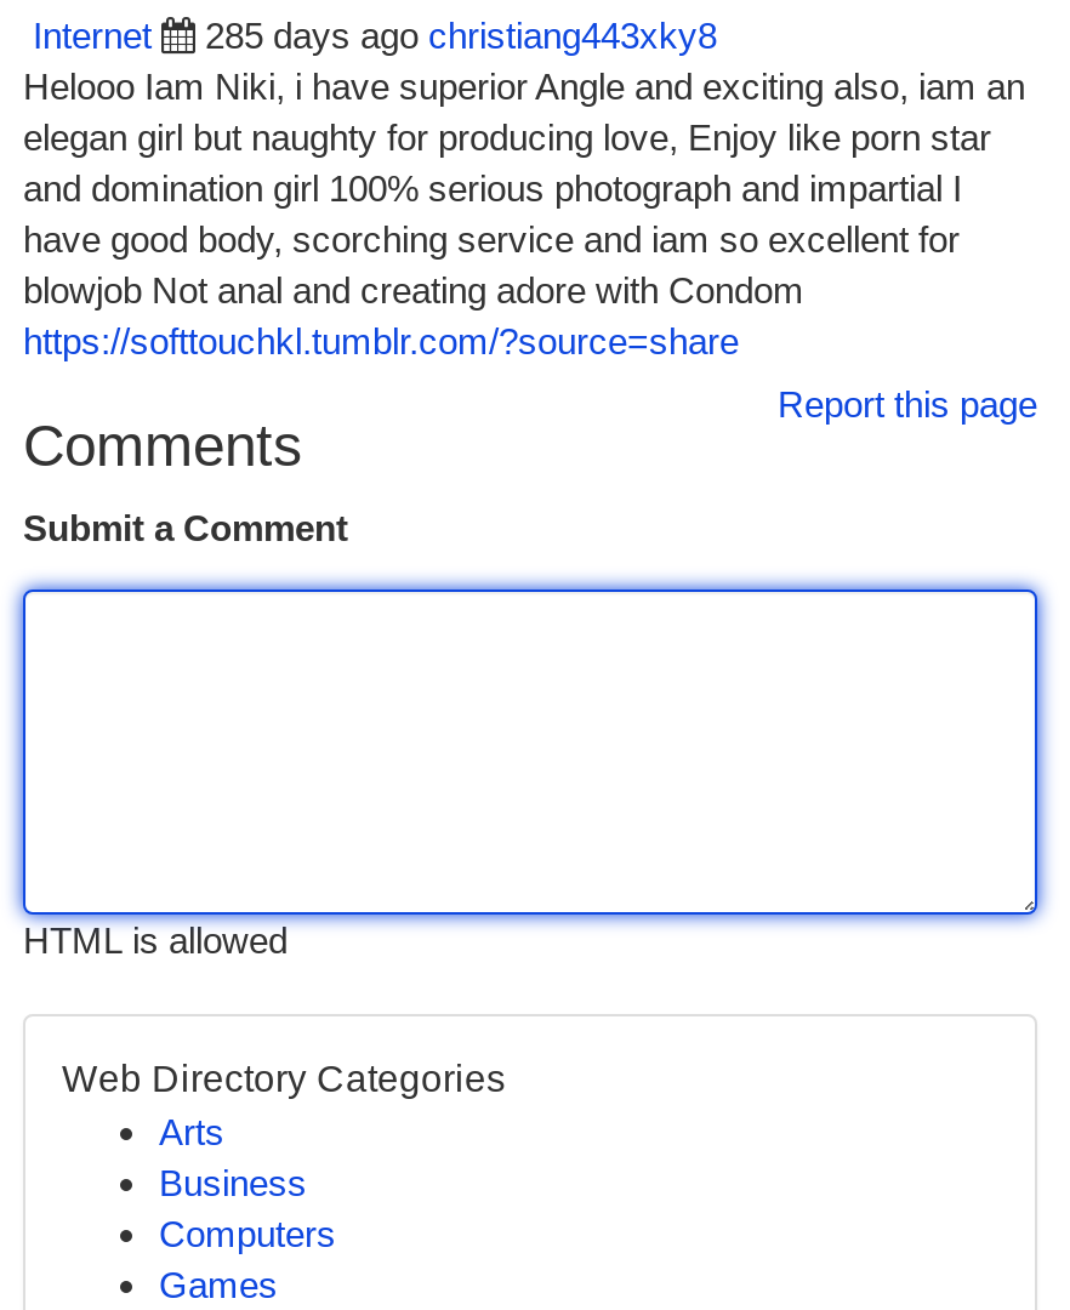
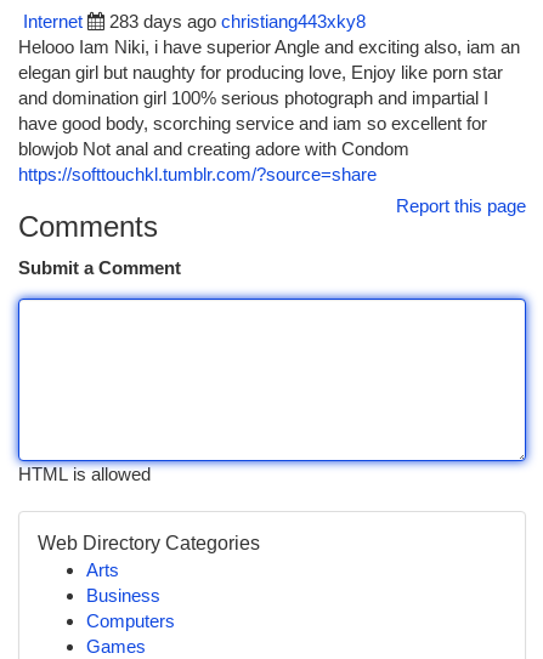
[205,15,717,56] 285 days ago christiang443xky8 -> [109,11,366,32] 283 days ago christiang443xky8

